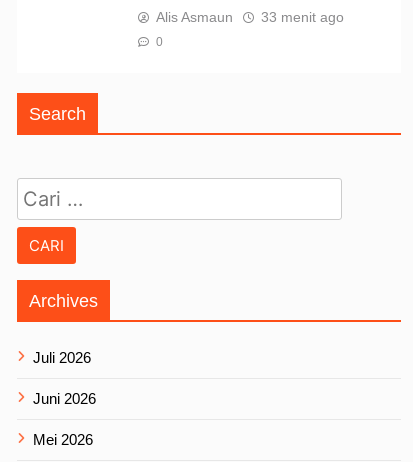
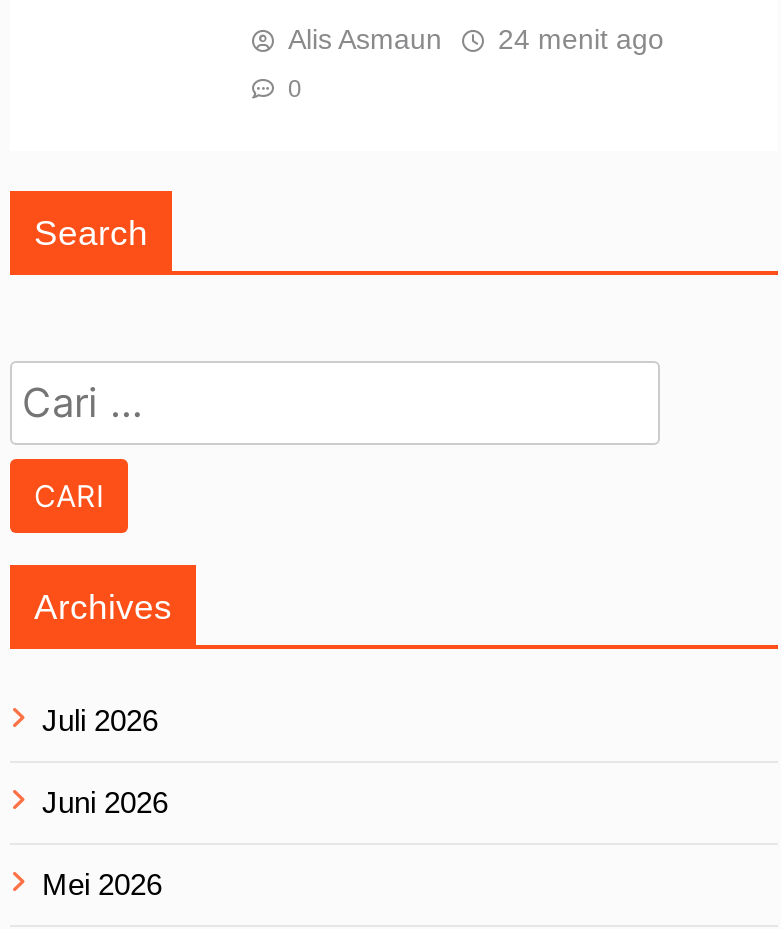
[156,9,344,25] Alis Asmaun 33 menit ago -> [288,23,664,55] Alis Asmaun 24 menit ago

